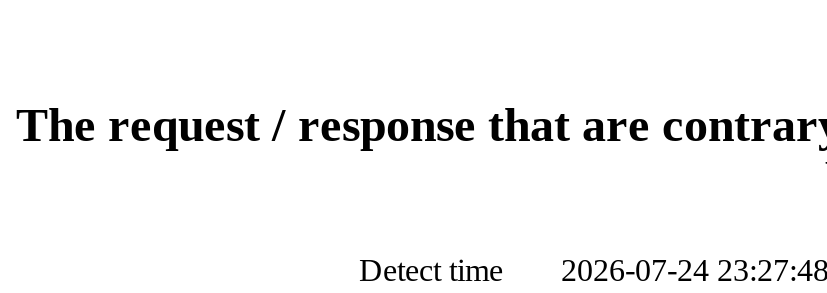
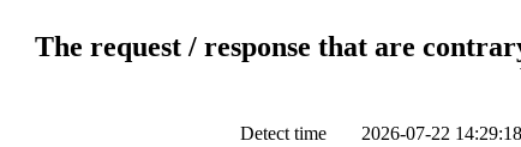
[359,253,827,287] Detect time 2026-07-24 23:27:48 -> [240,123,521,143] Detect time 2026-07-22 14:29:18

